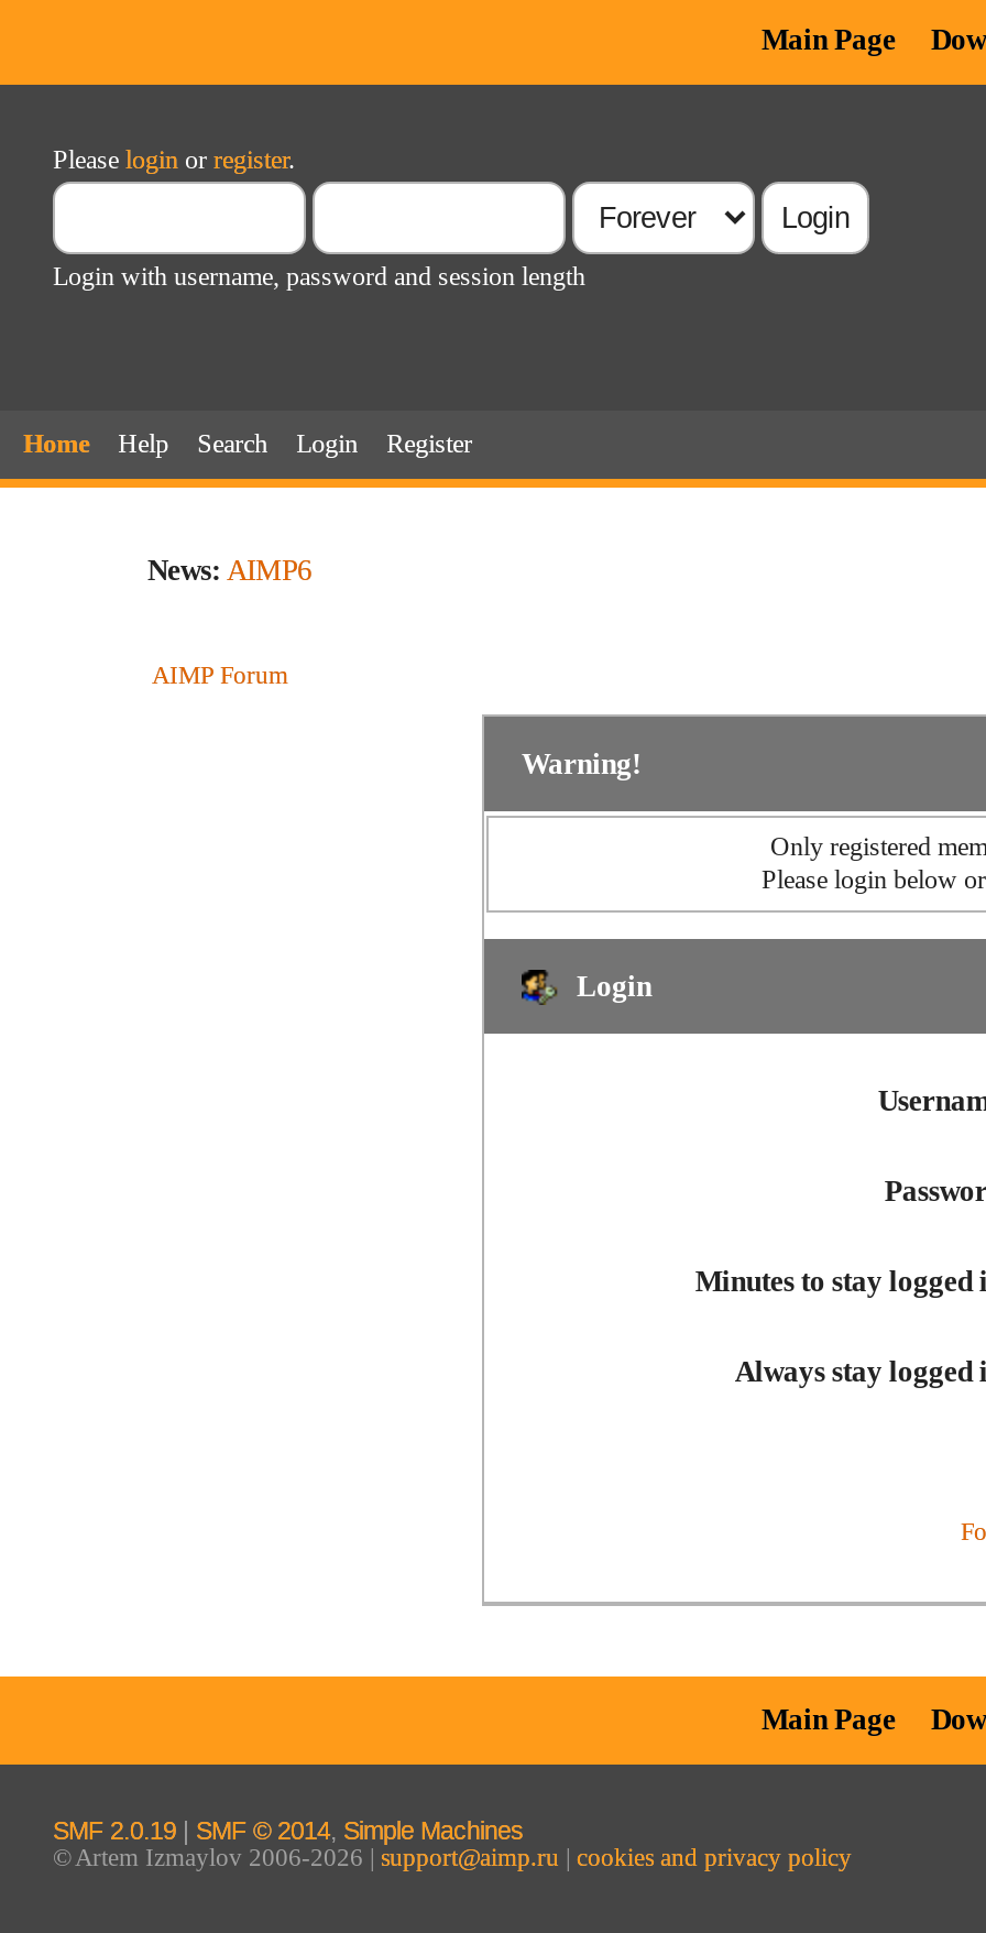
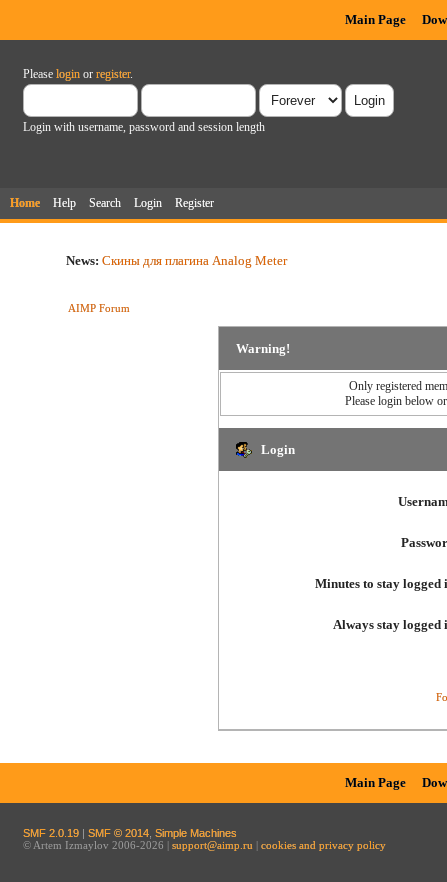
[147,554,313,587] News: AIMP6 -> [66,253,287,268] News: Скины для плагина Analog Meter

